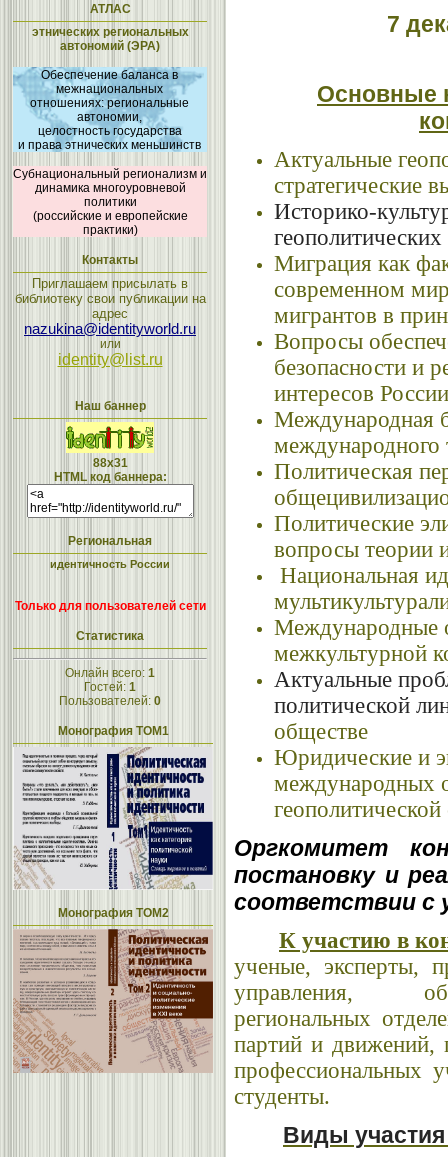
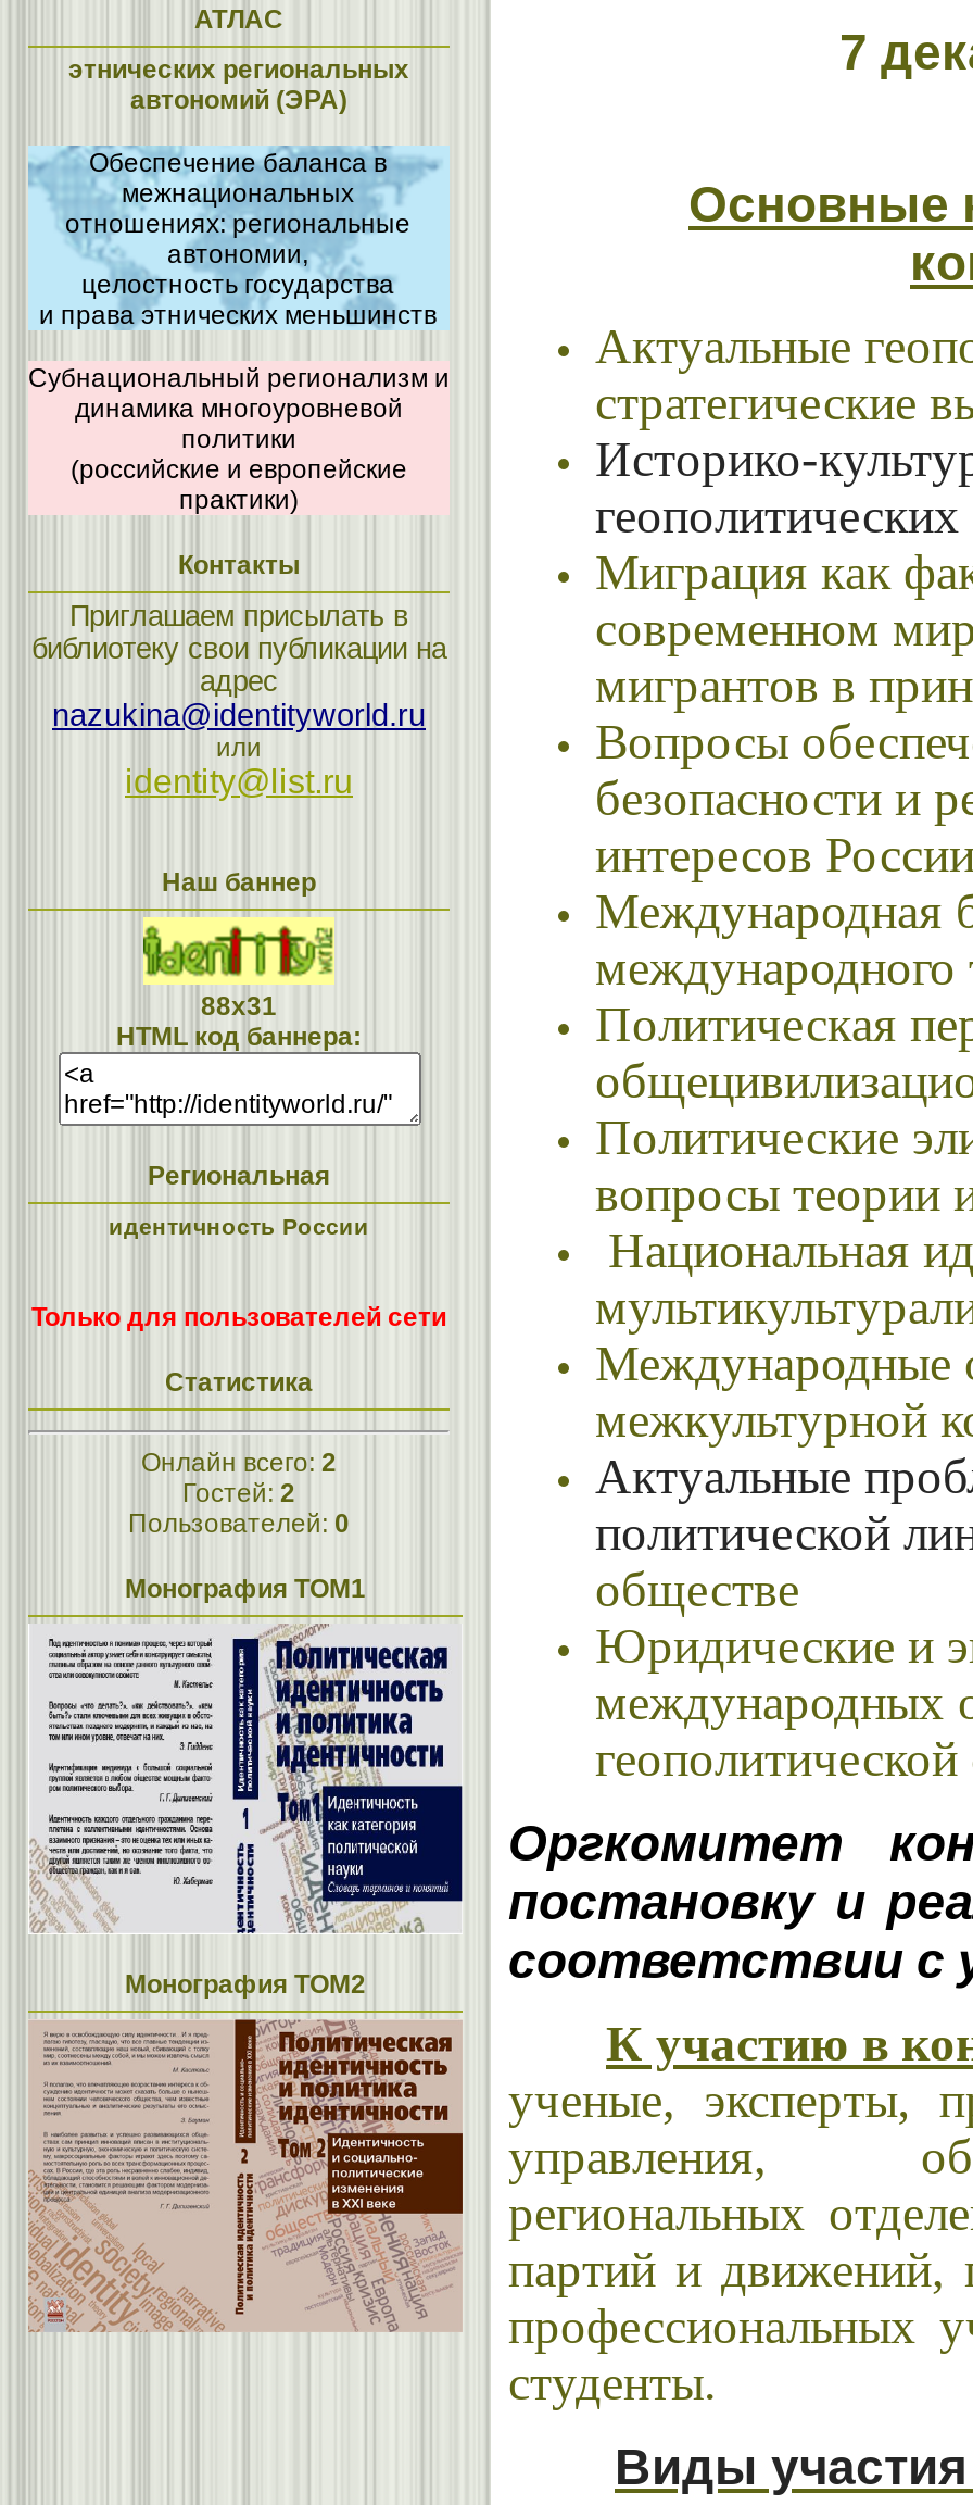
[65,666,155,680] Онлайн всего: 1 -> [141,1448,337,1478] Онлайн всего: 2
[84,680,136,694] Гостей: 1 -> [182,1478,295,1508] Гостей: 2

